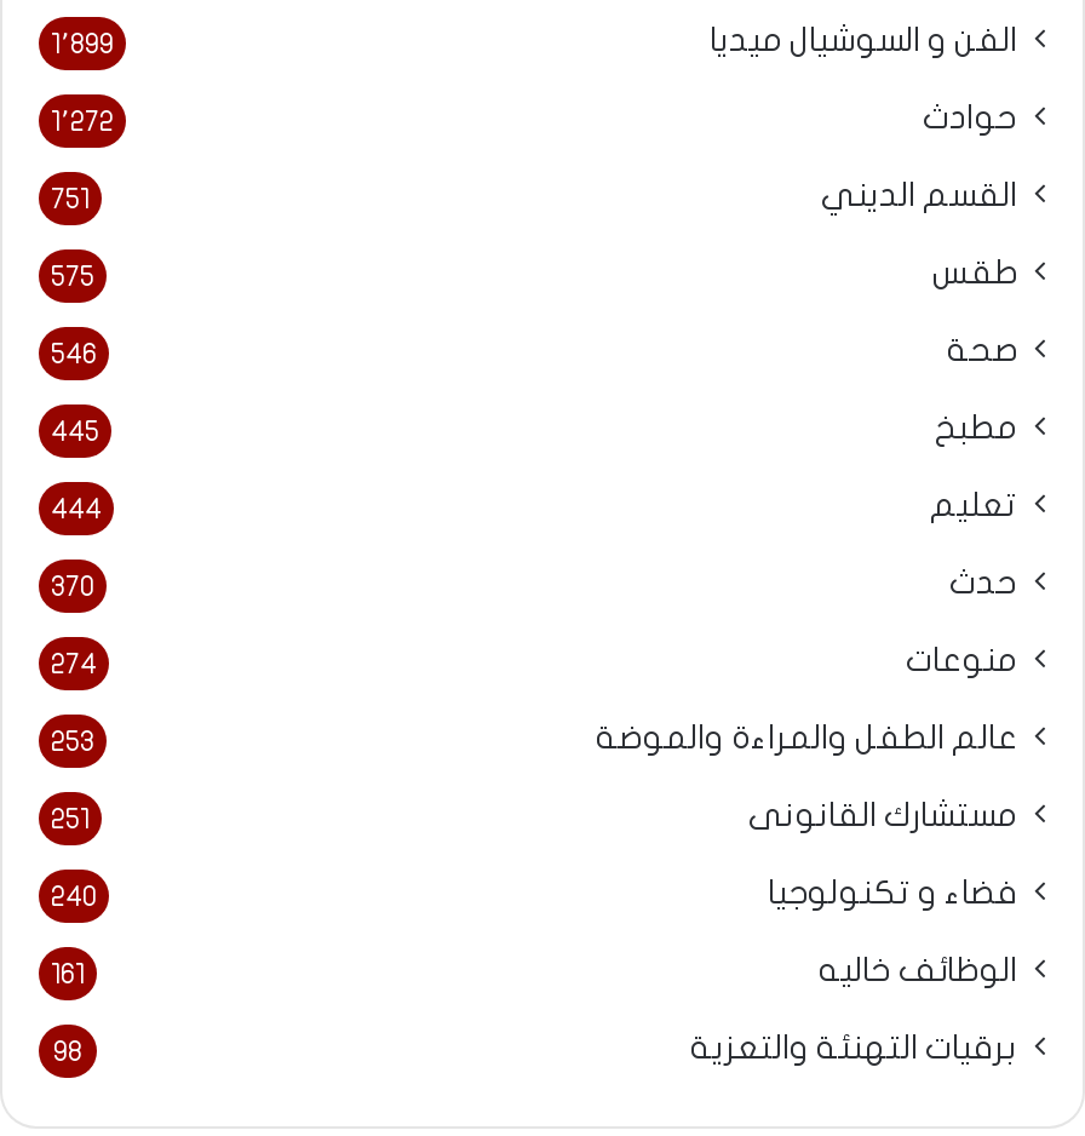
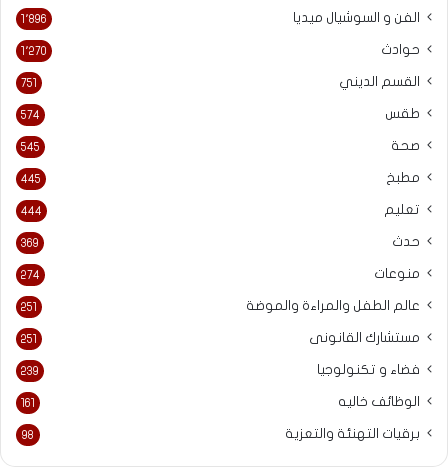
[51,29,114,58] 1٬899 -> [21,13,47,25] 1٬896
[51,106,114,135] 1٬272 -> [21,45,47,57] 1٬270
[51,261,94,290] 575 -> [21,109,40,121] 574
[51,339,97,368] 546 -> [21,141,40,153] 545
[51,571,94,600] 370 -> [21,237,39,249] 369
[51,726,94,755] 253 -> [21,301,37,313] 251
[51,881,97,910] 240 -> [21,365,39,377] 239

